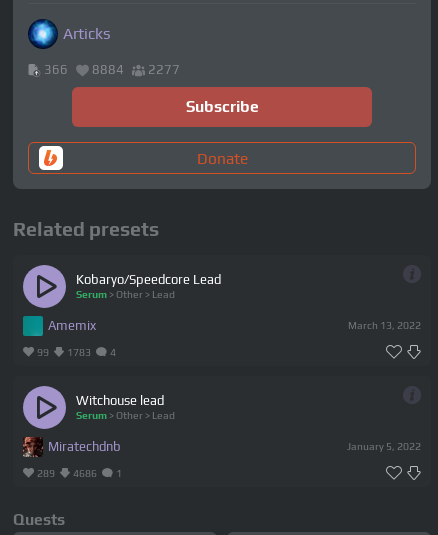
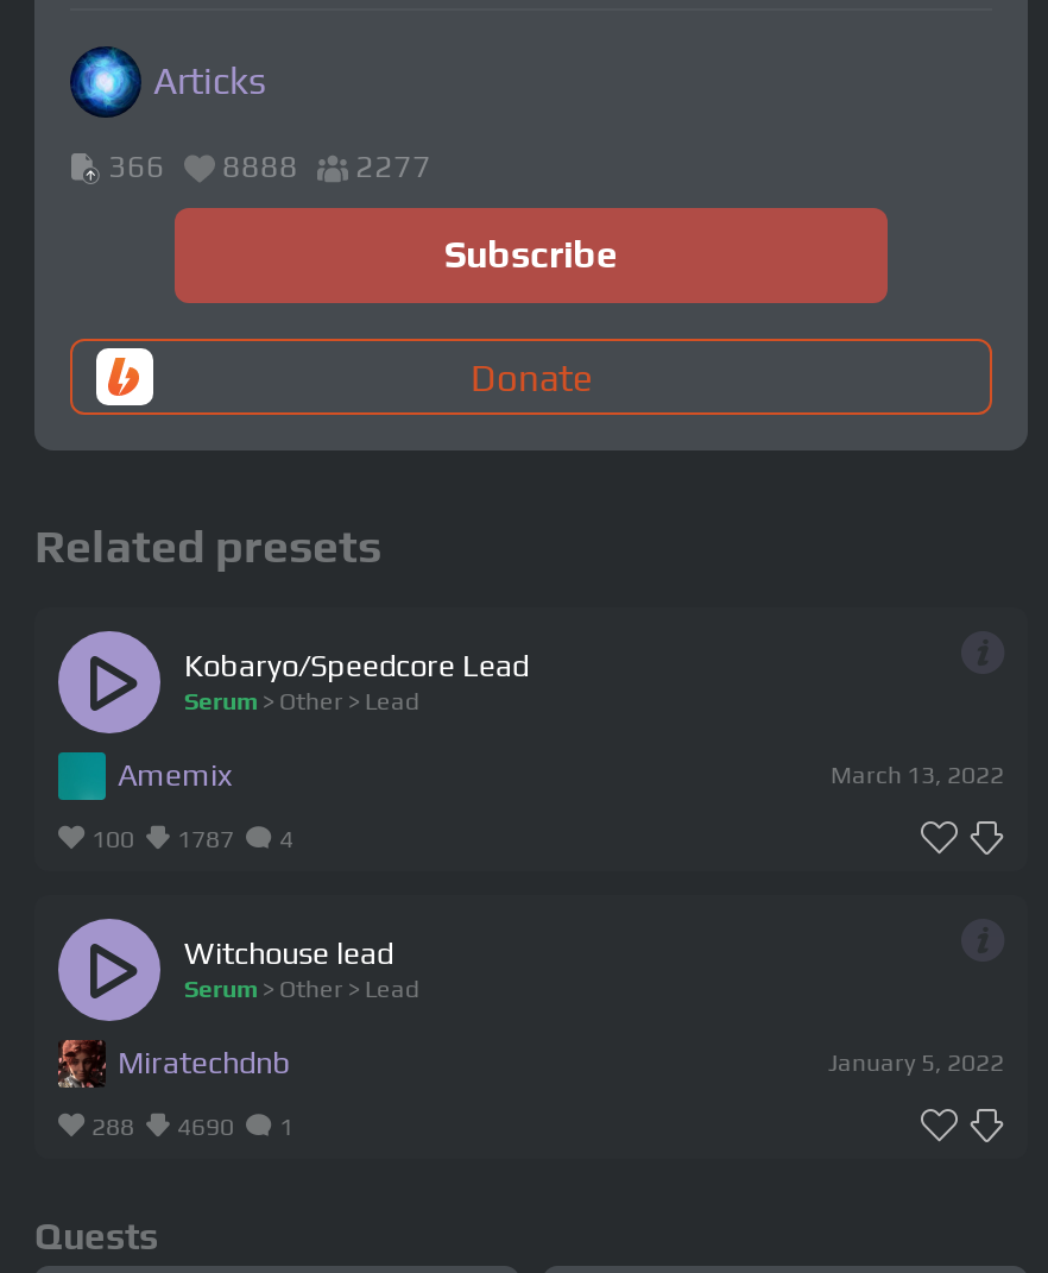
[41,62,180,77] 366 8884 2277 -> [101,148,431,184] 366 8888 2277
[37,346,49,358] 99 -> [91,825,134,853] 100
[67,346,91,358] 1783 -> [177,825,234,853] 1787
[37,467,55,479] 289 -> [91,1112,134,1141] 288
[73,467,97,479] 4686 -> [177,1112,234,1141] 4690

